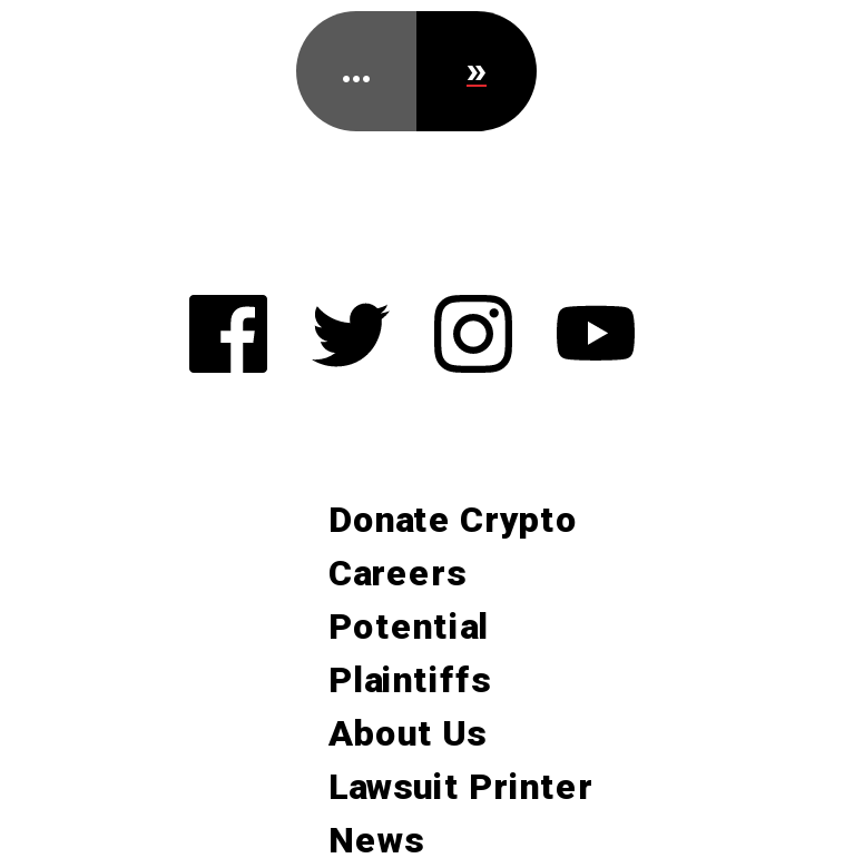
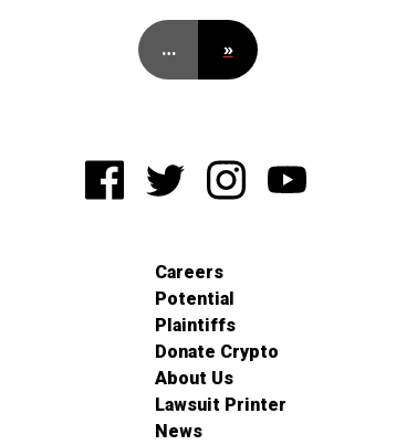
moved [328,499,578,541] -> [154,341,278,362]: Donate Crypto
moved [328,552,491,701] -> [154,262,235,336]: Careers | Potential | Plaintiffs

